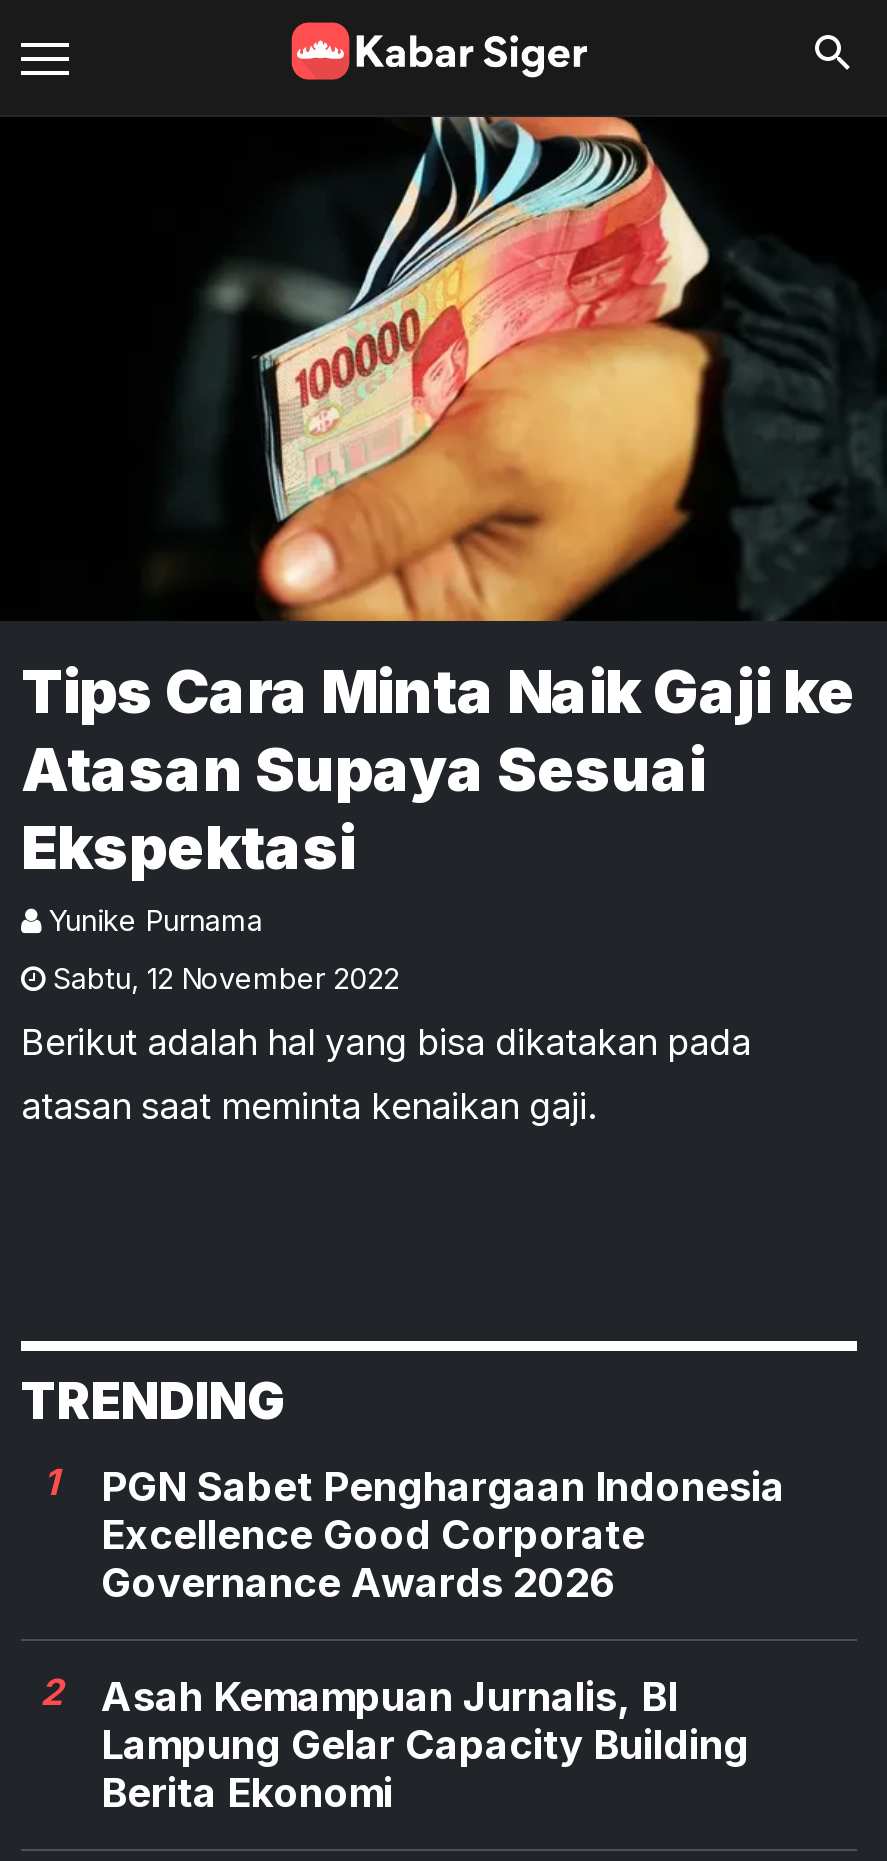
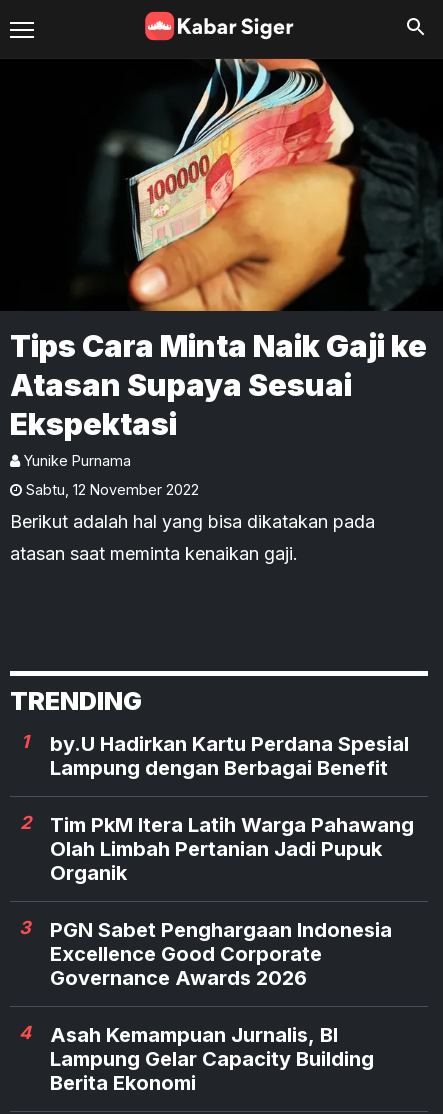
none -> [19,732,414,938] by.U Hadirkan Kartu Perdana Spesial | Lampung dengan Berbagai Benefit | 2 | Tim PkM Itera Latih Warga Pahawang | Olah Limbah Pertanian Jadi Pupuk | Organik | 3
[40,1671,677,1721] 2 Asah Kemampuan Jurnalis, BI -> [19,1022,338,1047] 4 Asah Kemampuan Jurnalis, BI

